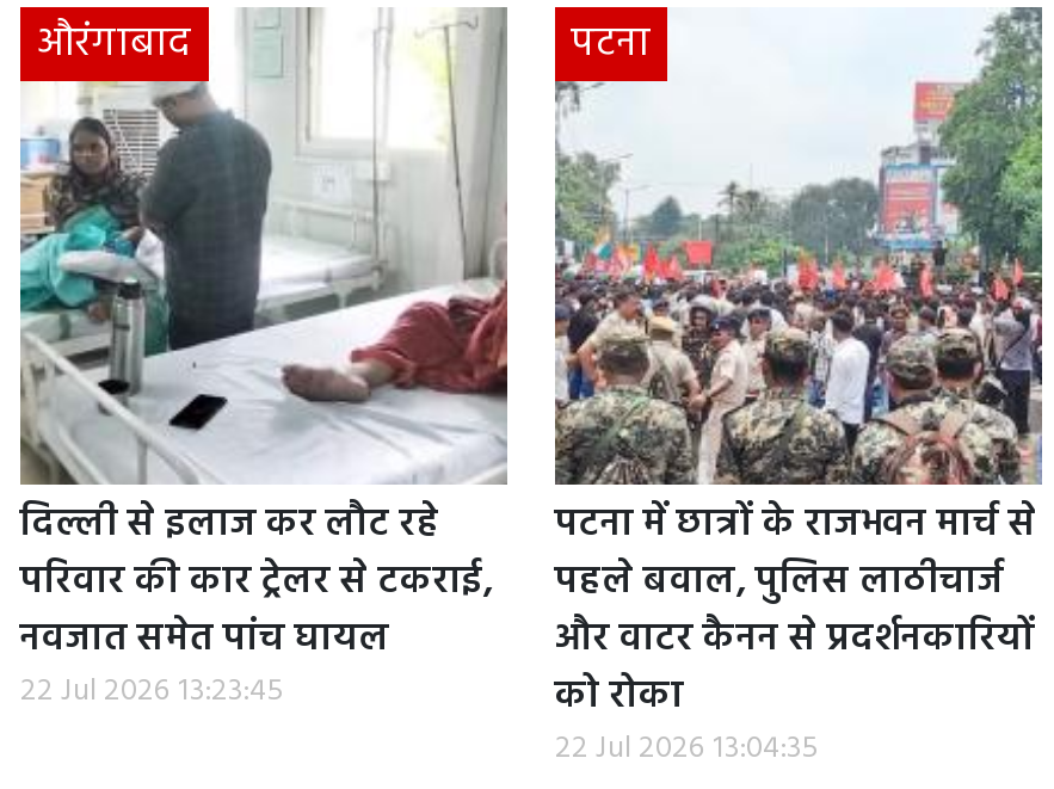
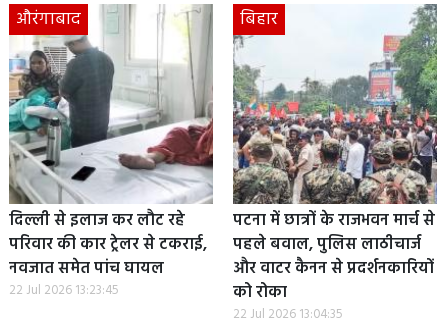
[572,12,651,76] पटना -> [240,6,278,33] बिहार

